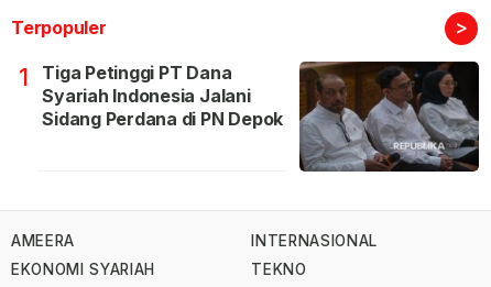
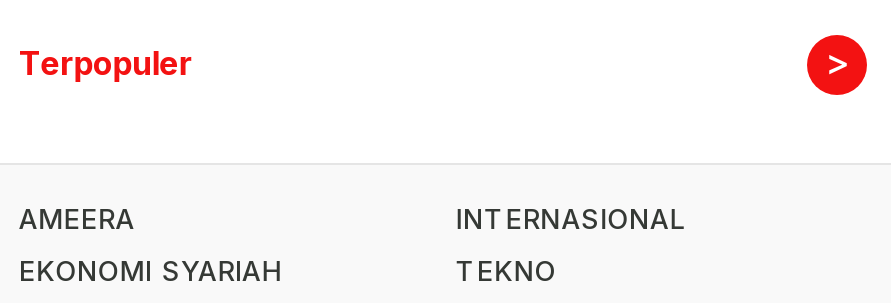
[19,60,480,173] [image] | 1 | Tiga Petinggi PT Dana | Syariah Indonesia Jalani | Sidang Perdana di PN Depok -> none

